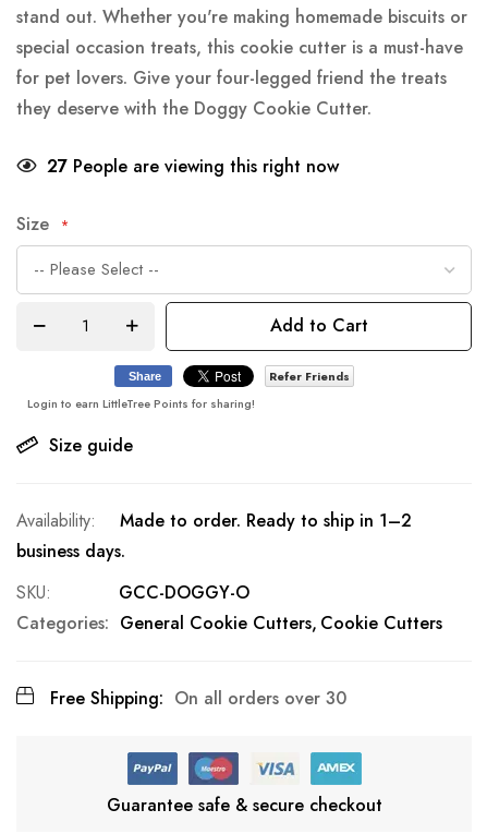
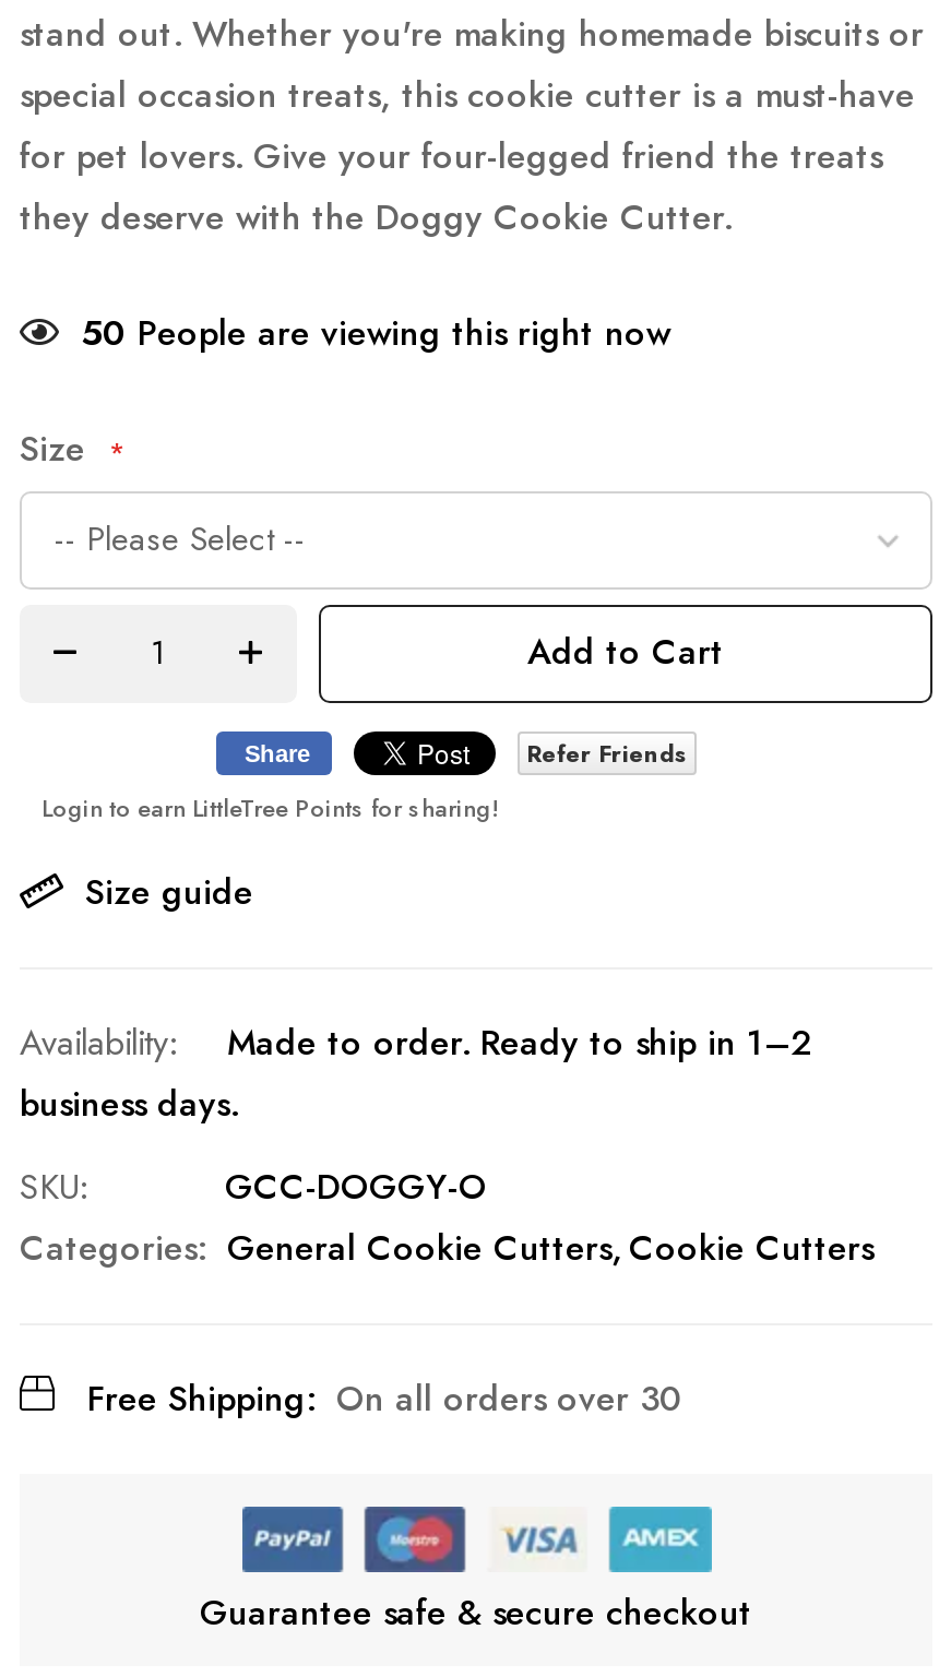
[47,153,339,178] 27 People are viewing this right now -> [81,307,670,357] 50 People are viewing this right now

